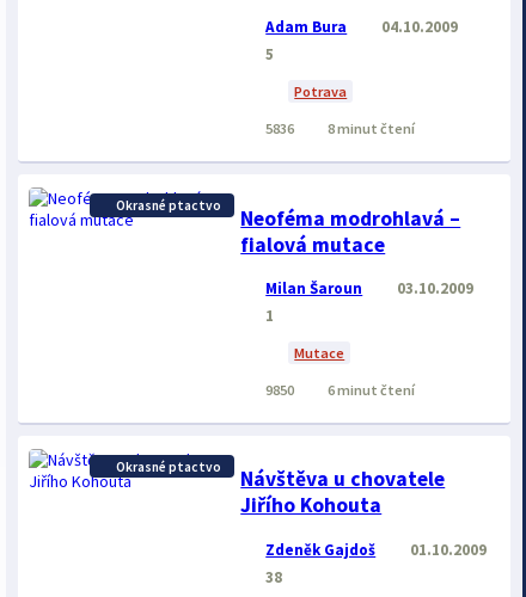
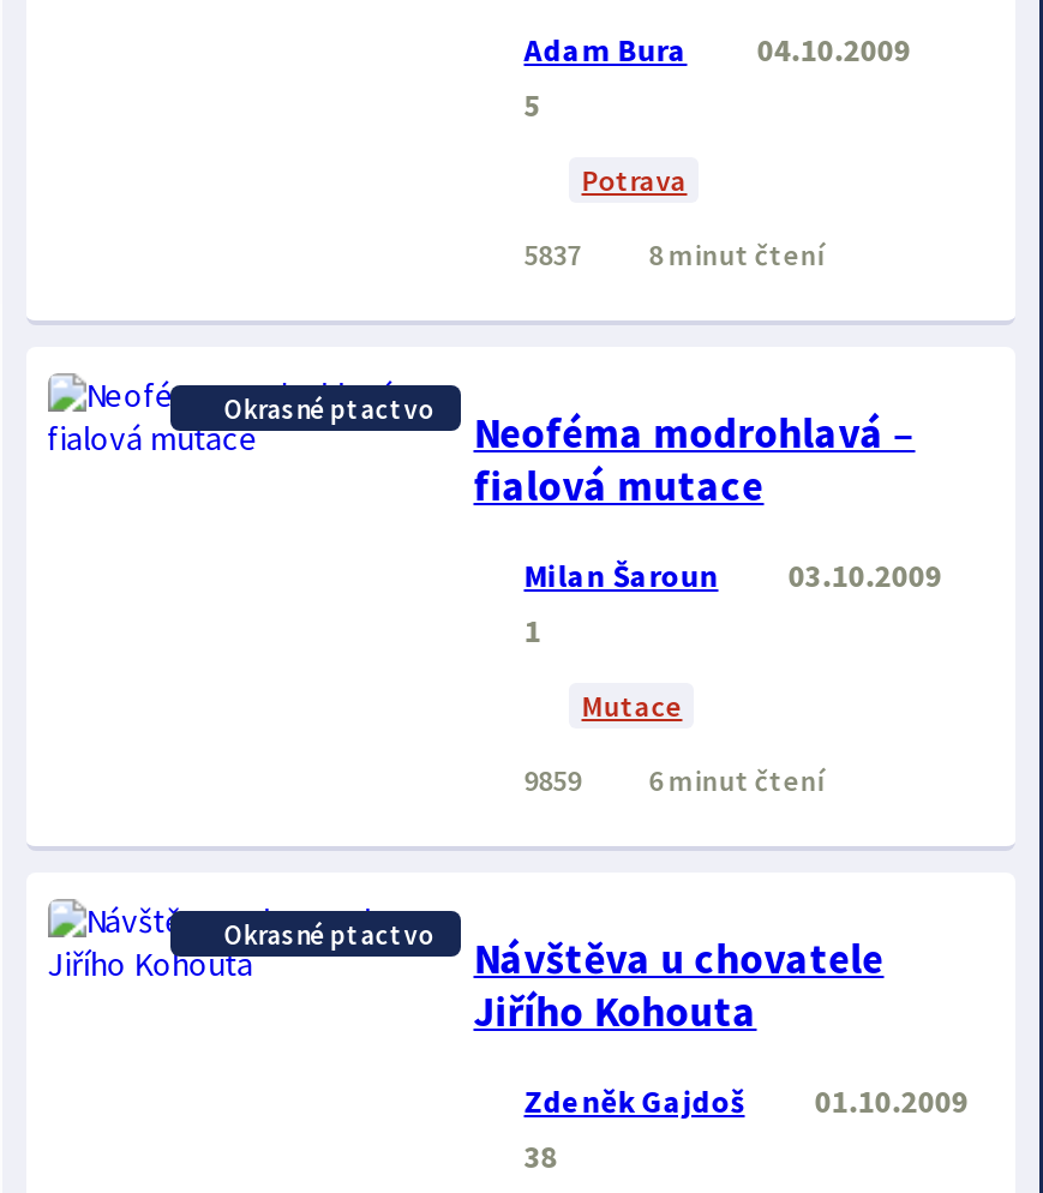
[263,120,415,138] 5836 8 minut čtení -> [519,237,824,273] 5837 8 minut čtení
[263,381,415,399] 9850 6 minut čtení -> [519,762,824,798] 9859 6 minut čtení

